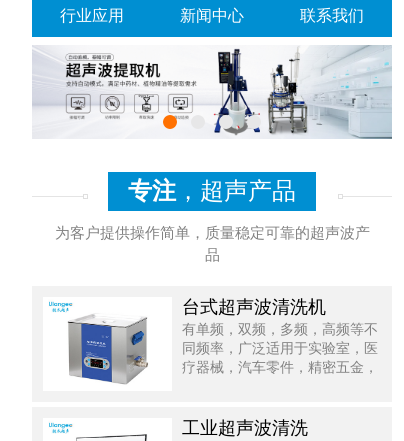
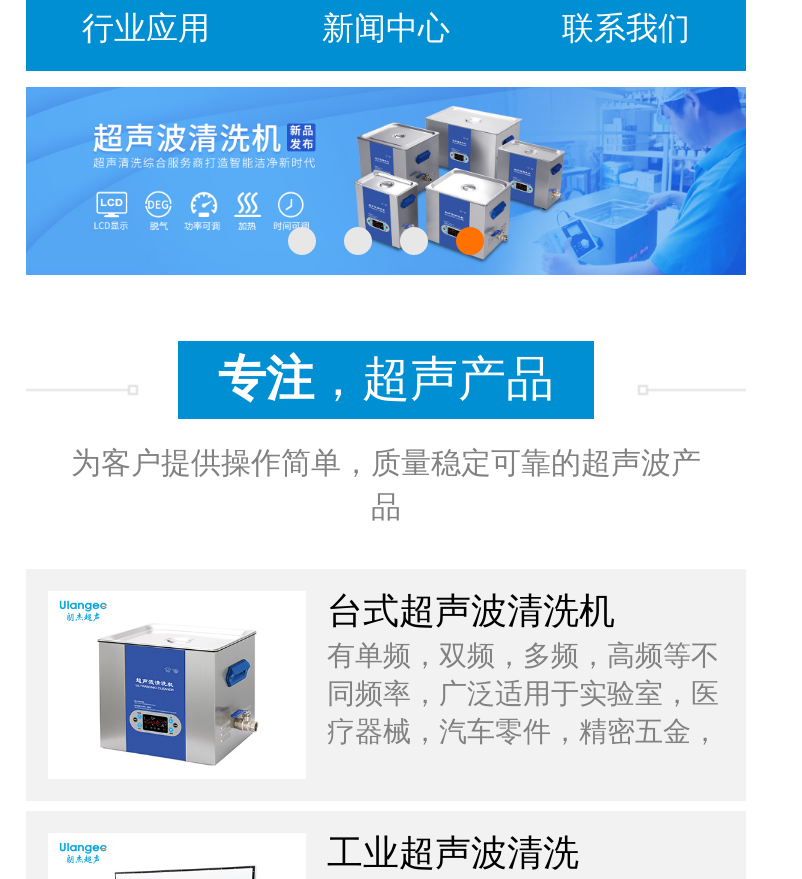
[32,45,392,139] [image] -> [24,85,748,277] [image]

